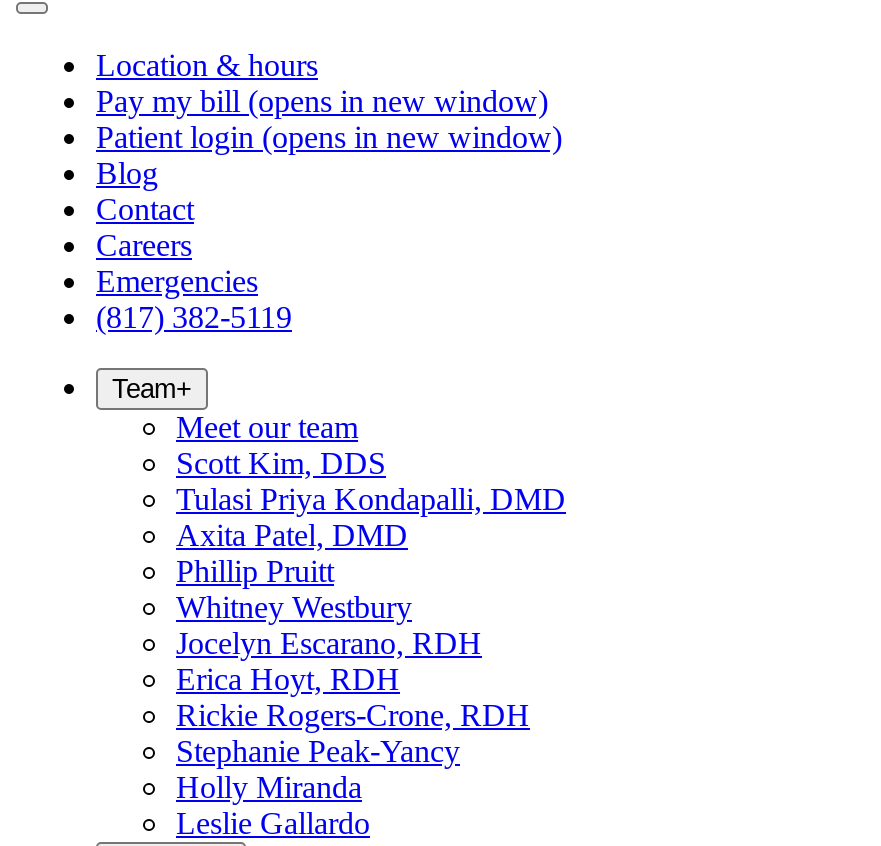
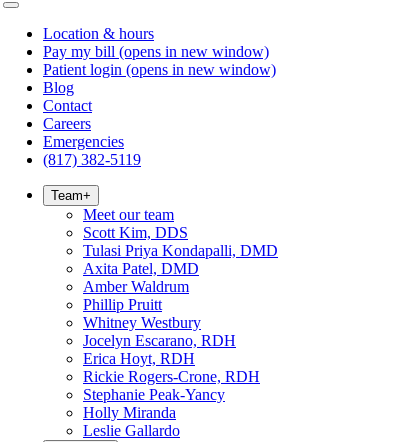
none -> [83,278,189,295] Amber Waldrum

